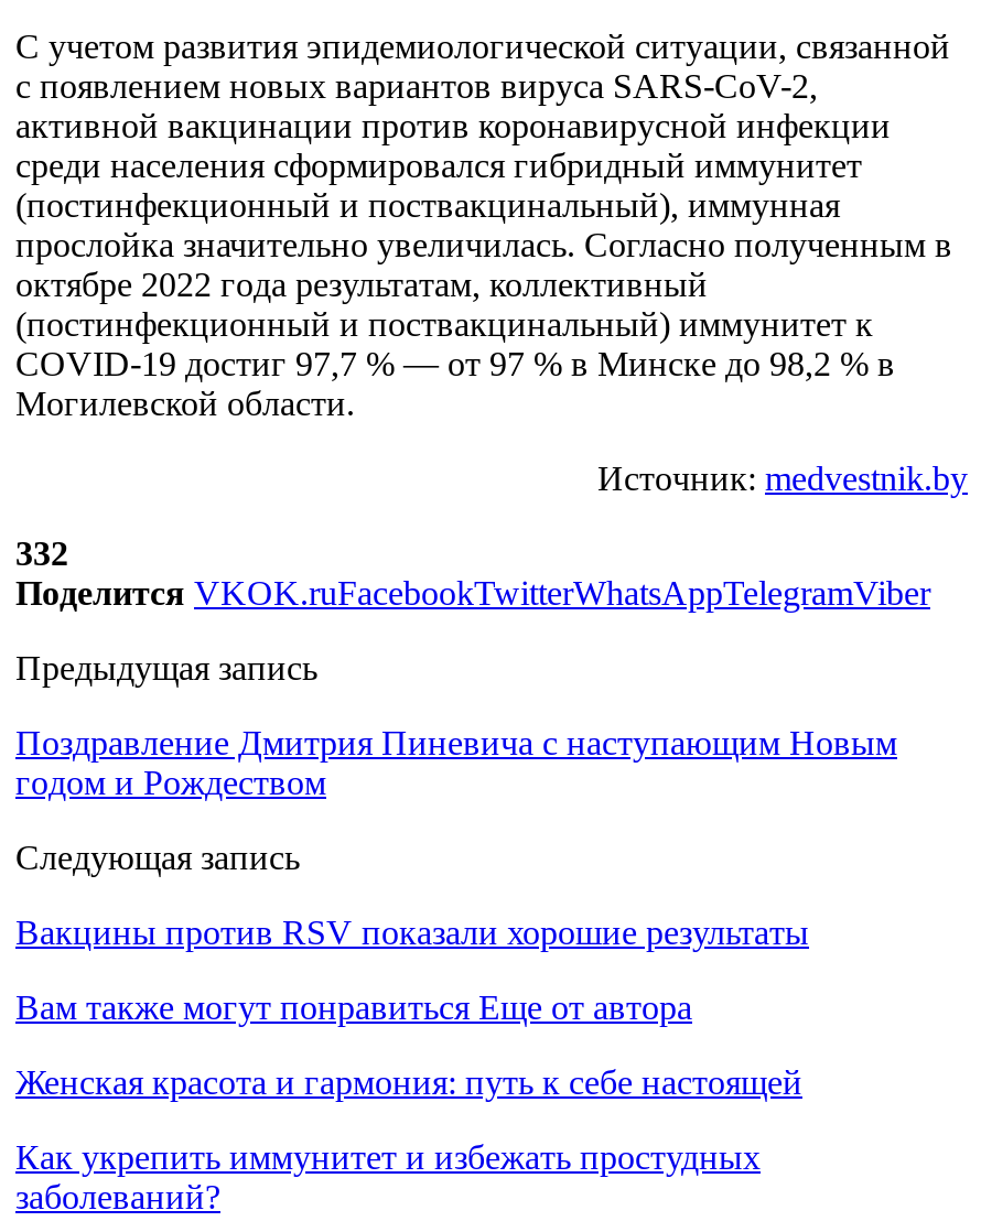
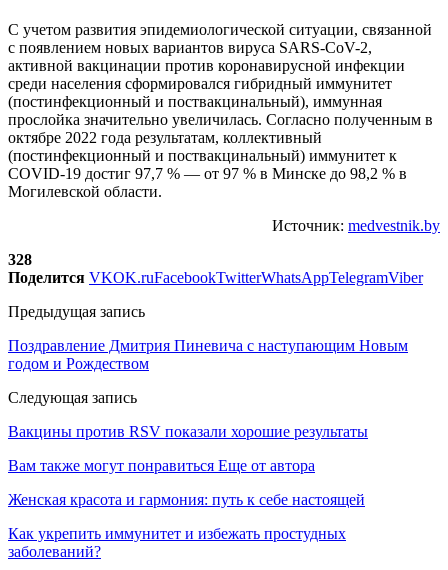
[15,534,68,571] 332 -> [8,251,32,268] 328

